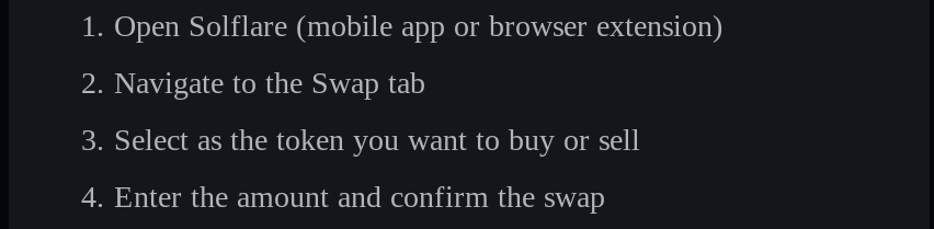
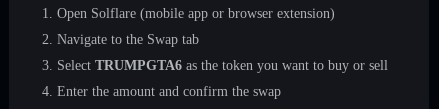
[114,124,640,157] Select as the token you want to buy or sell -> [57,58,388,73] Select TRUMPGTA6 as the token you want to buy or sell

